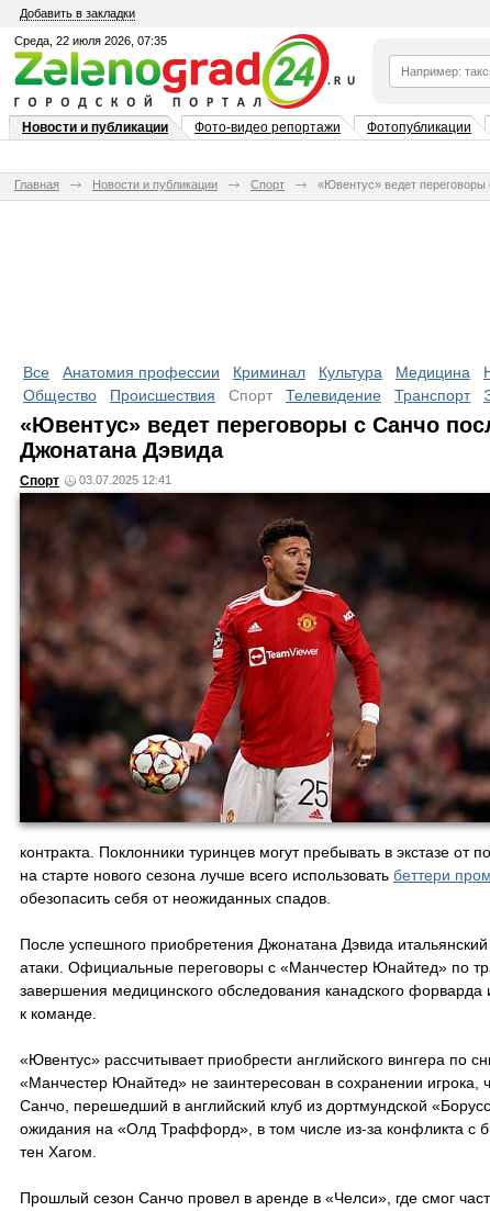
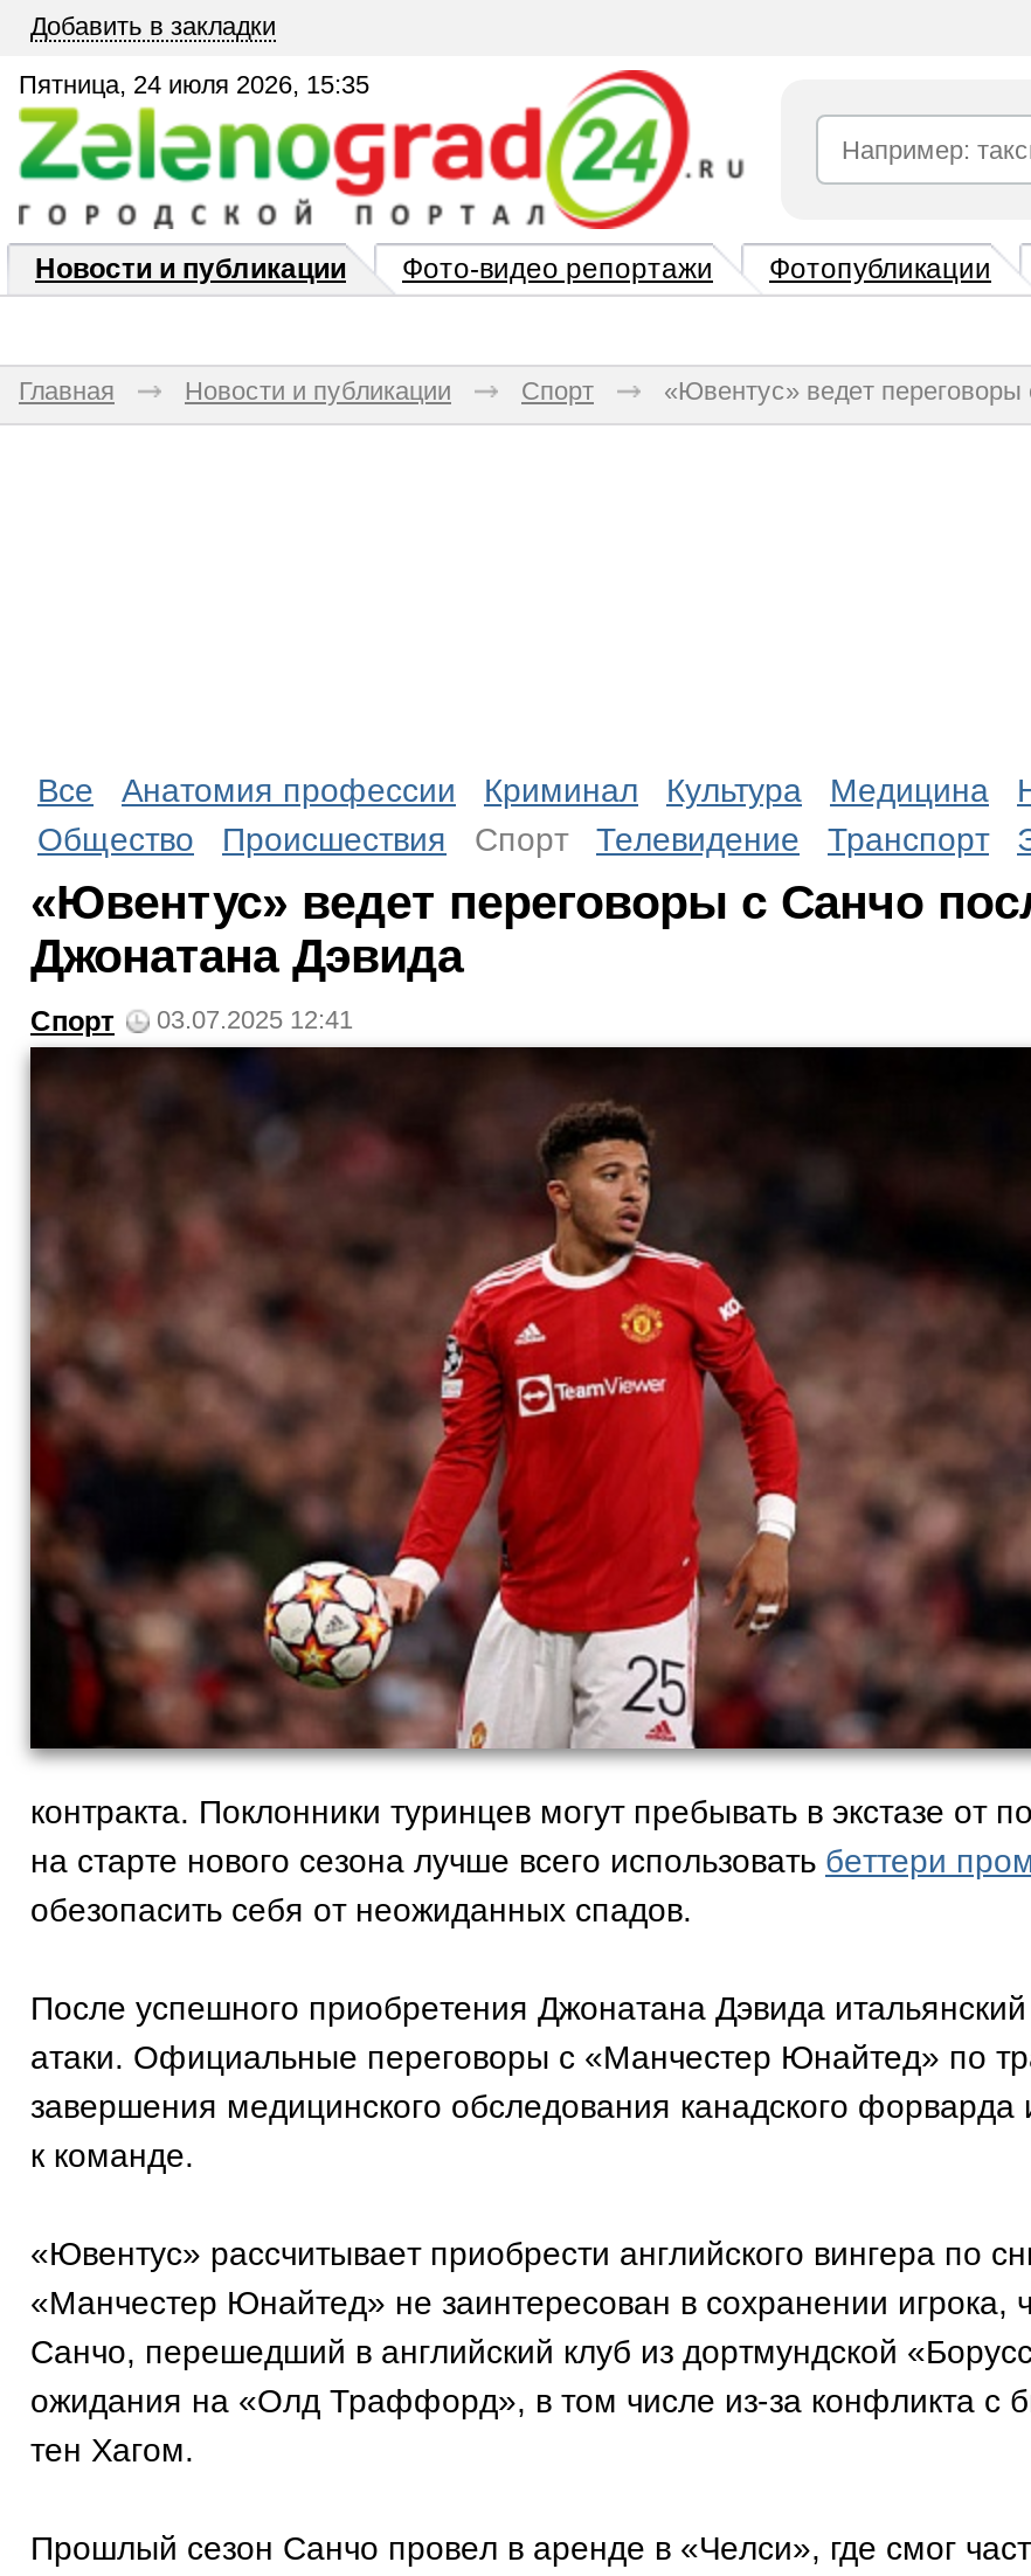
[14,34,167,47] Среда, 22 июля 2026, 07:35 -> [19,70,369,98] Пятница, 24 июля 2026, 15:35

